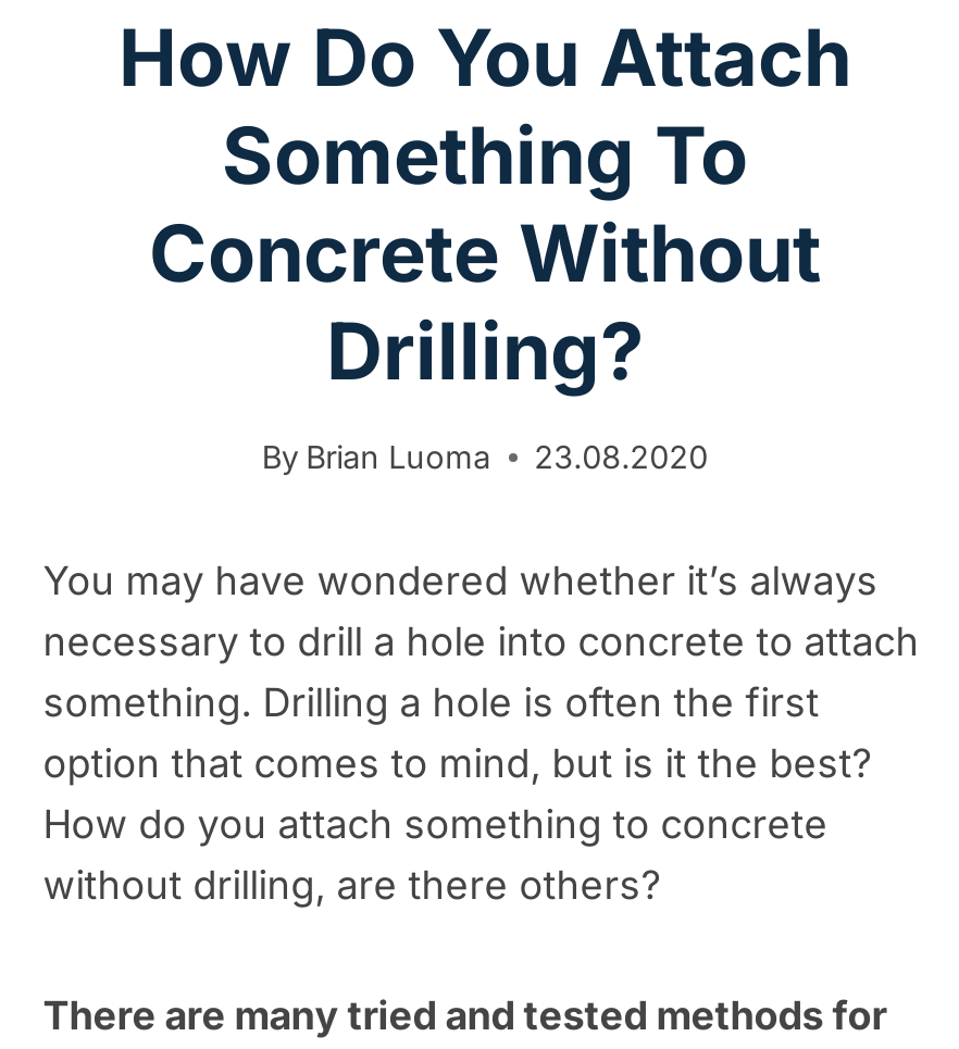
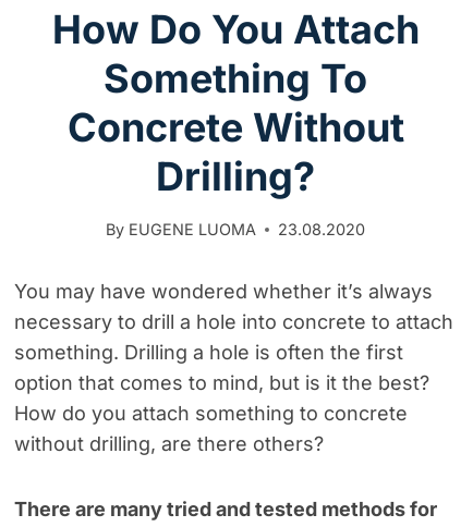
[262,439,491,476] By Brian Luoma -> [106,220,256,239] By EUGENE LUOMA

